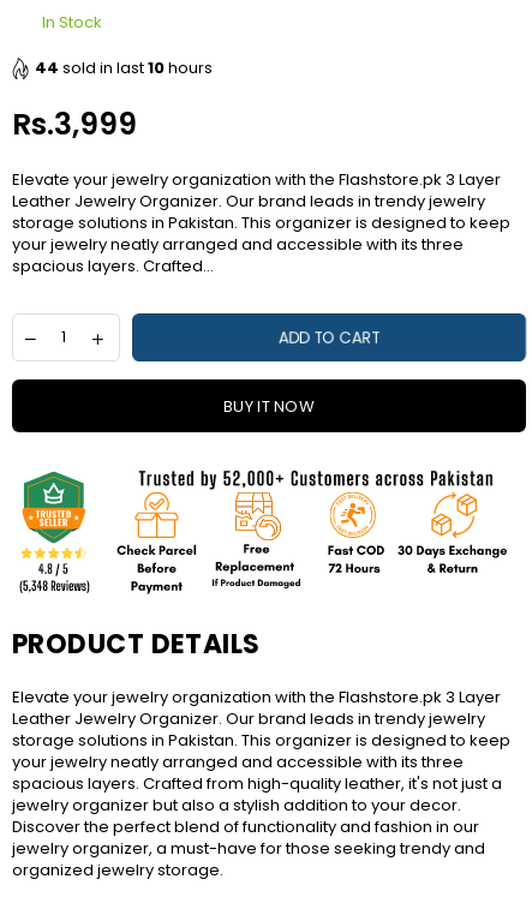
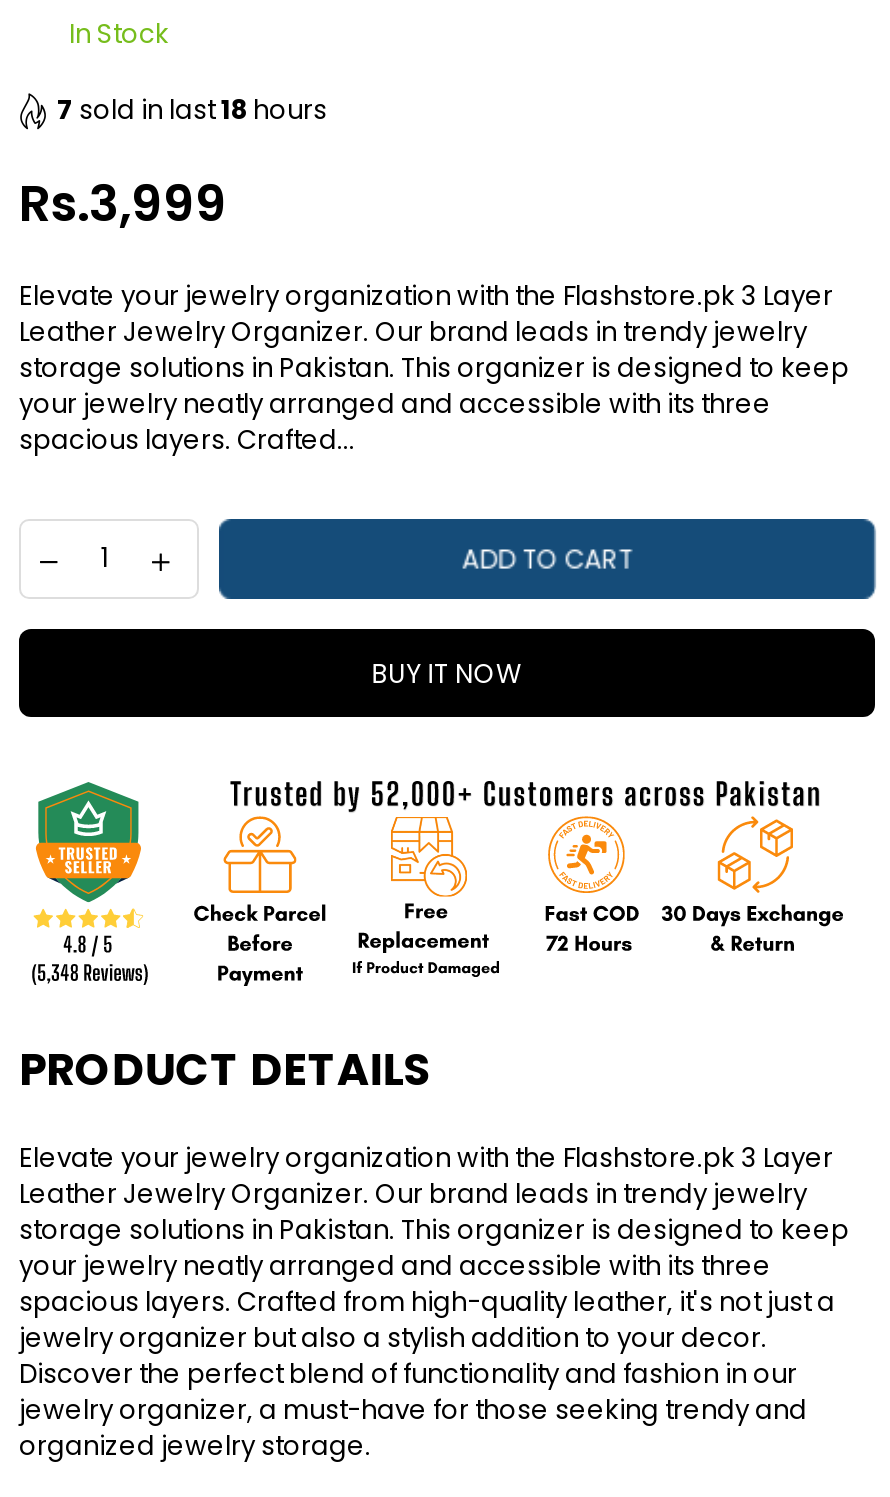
[35,56,213,79] 44 sold in last10 hours -> [57,91,327,129] 7 sold in last18 hours

